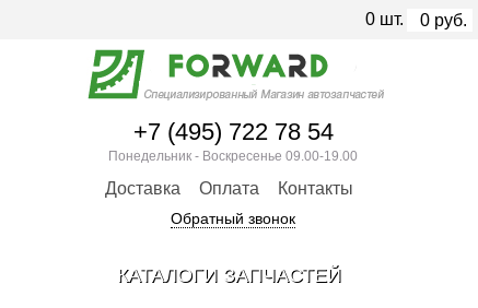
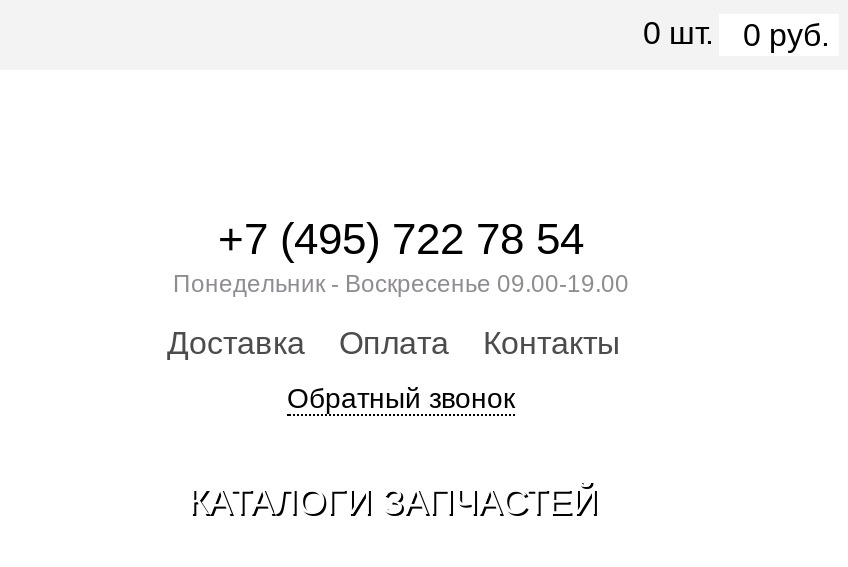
[88,48,384,100] [image] -> none

